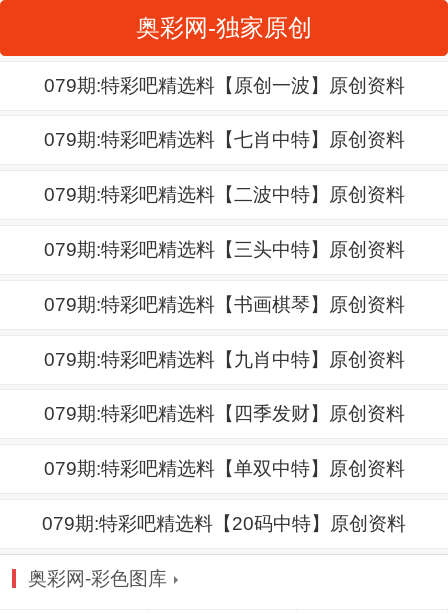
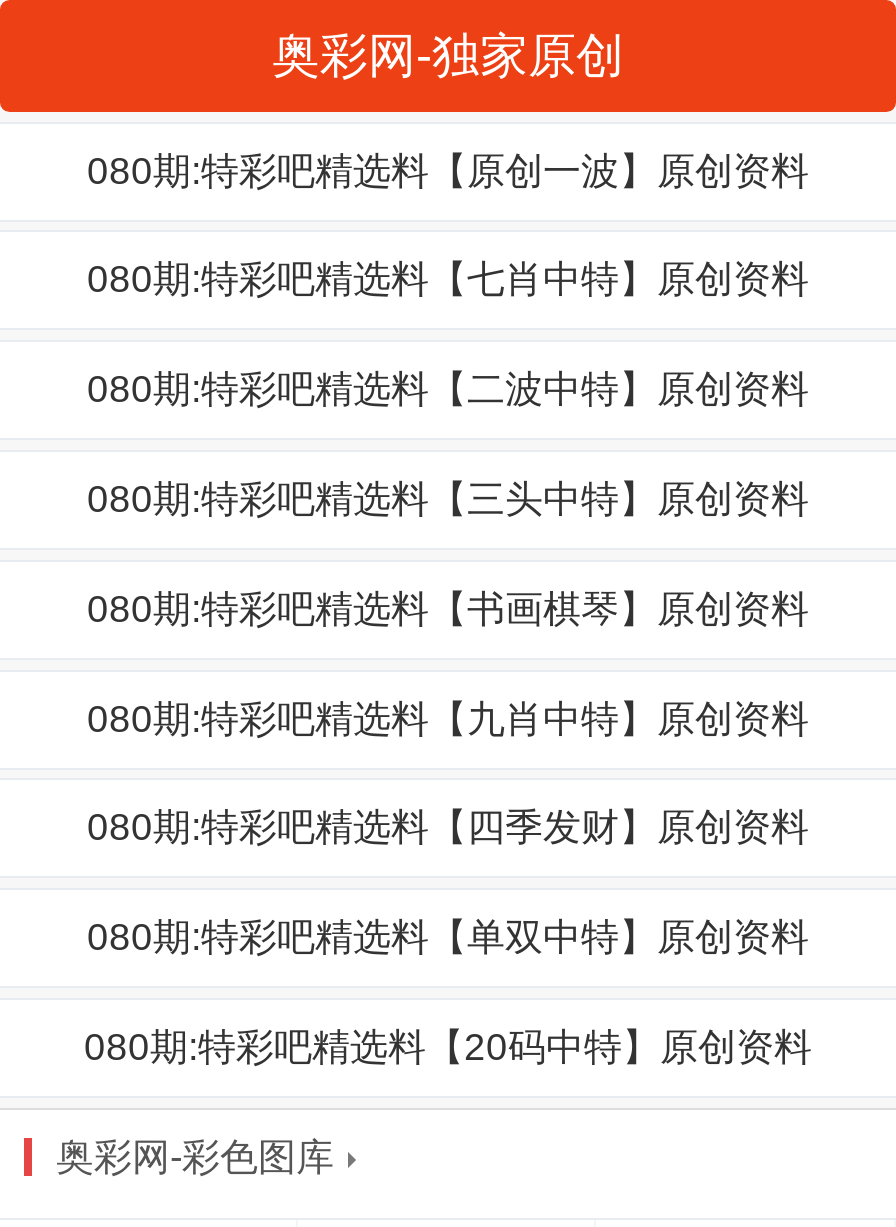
[43,75,404,96] 079期:特彩吧精选料【原创一波】原创资料 -> [87,149,809,191] 080期:特彩吧精选料【原创一波】原创资料
[43,129,404,150] 079期:特彩吧精选料【七肖中特】原创资料 -> [87,259,809,301] 080期:特彩吧精选料【七肖中特】原创资料
[43,184,404,205] 079期:特彩吧精选料【二波中特】原创资料 -> [87,368,809,410] 080期:特彩吧精选料【二波中特】原创资料
[43,239,404,260] 079期:特彩吧精选料【三头中特】原创资料 -> [87,478,809,520] 080期:特彩吧精选料【三头中特】原创资料
[43,294,404,315] 079期:特彩吧精选料【书画棋琴】原创资料 -> [87,588,809,630] 080期:特彩吧精选料【书画棋琴】原创资料
[43,348,404,369] 079期:特彩吧精选料【九肖中特】原创资料 -> [87,697,809,739] 080期:特彩吧精选料【九肖中特】原创资料
[43,403,404,424] 079期:特彩吧精选料【四季发财】原创资料 -> [87,807,809,849] 080期:特彩吧精选料【四季发财】原创资料
[43,458,404,479] 079期:特彩吧精选料【单双中特】原创资料 -> [87,916,809,958] 080期:特彩吧精选料【单双中特】原创资料
[42,513,406,534] 079期:特彩吧精选料【20码中特】原创资料 -> [84,1026,812,1068] 080期:特彩吧精选料【20码中特】原创资料

